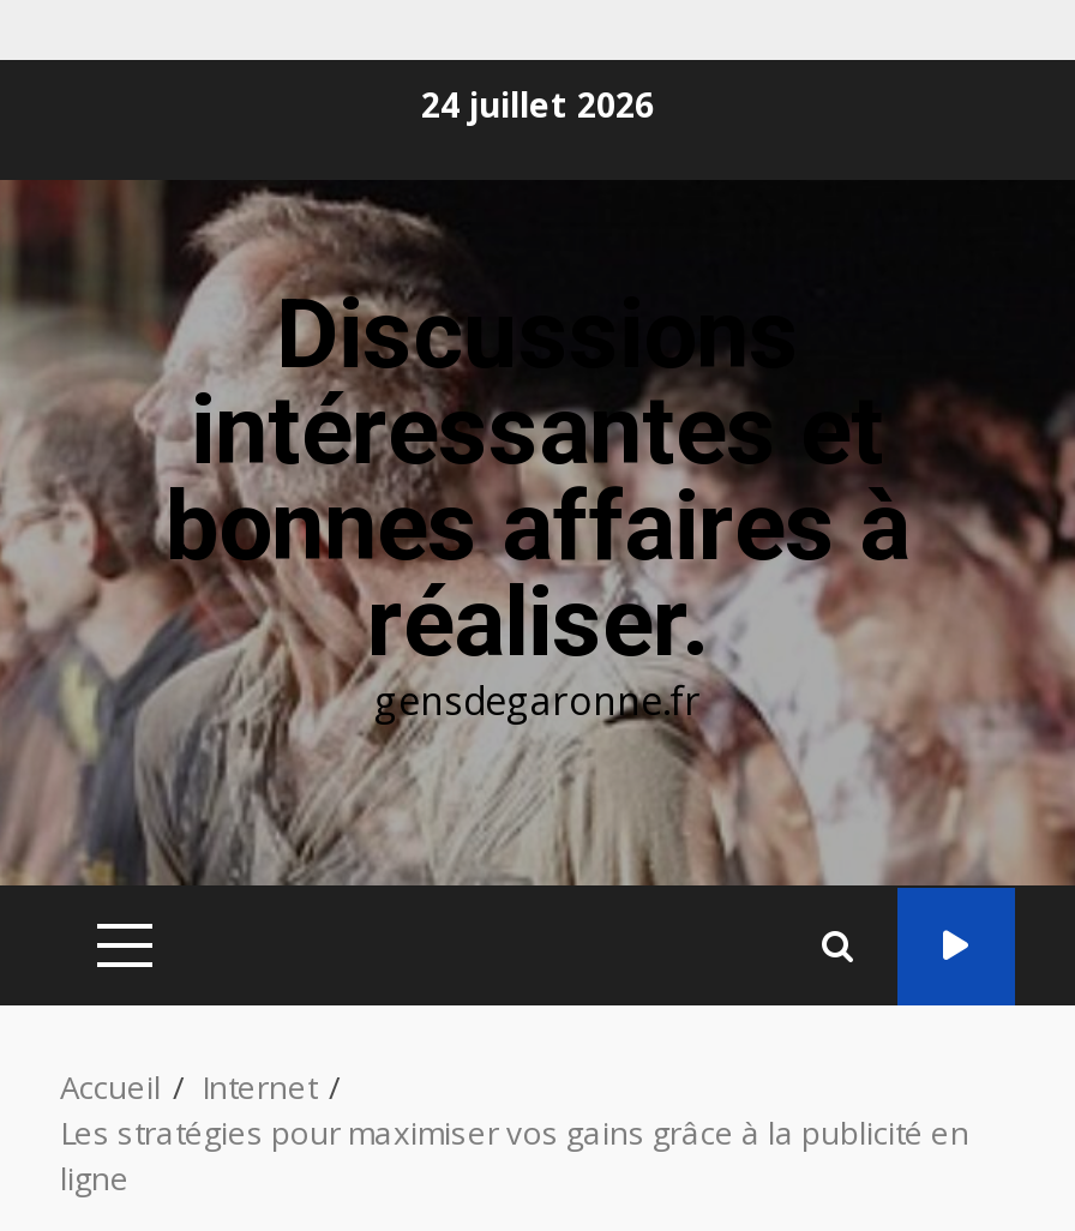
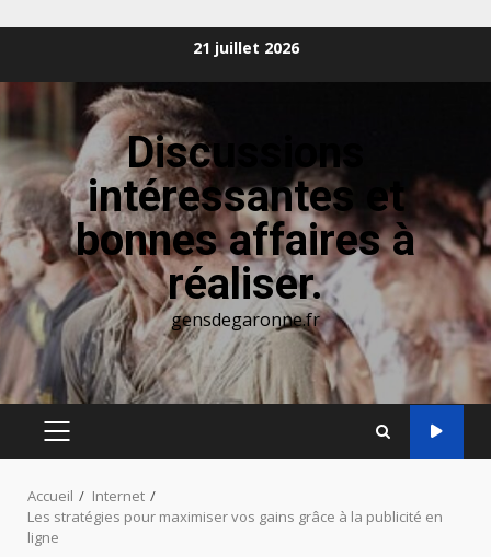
[421,80,654,126] 24 juillet 2026 -> [192,37,299,57] 21 juillet 2026

